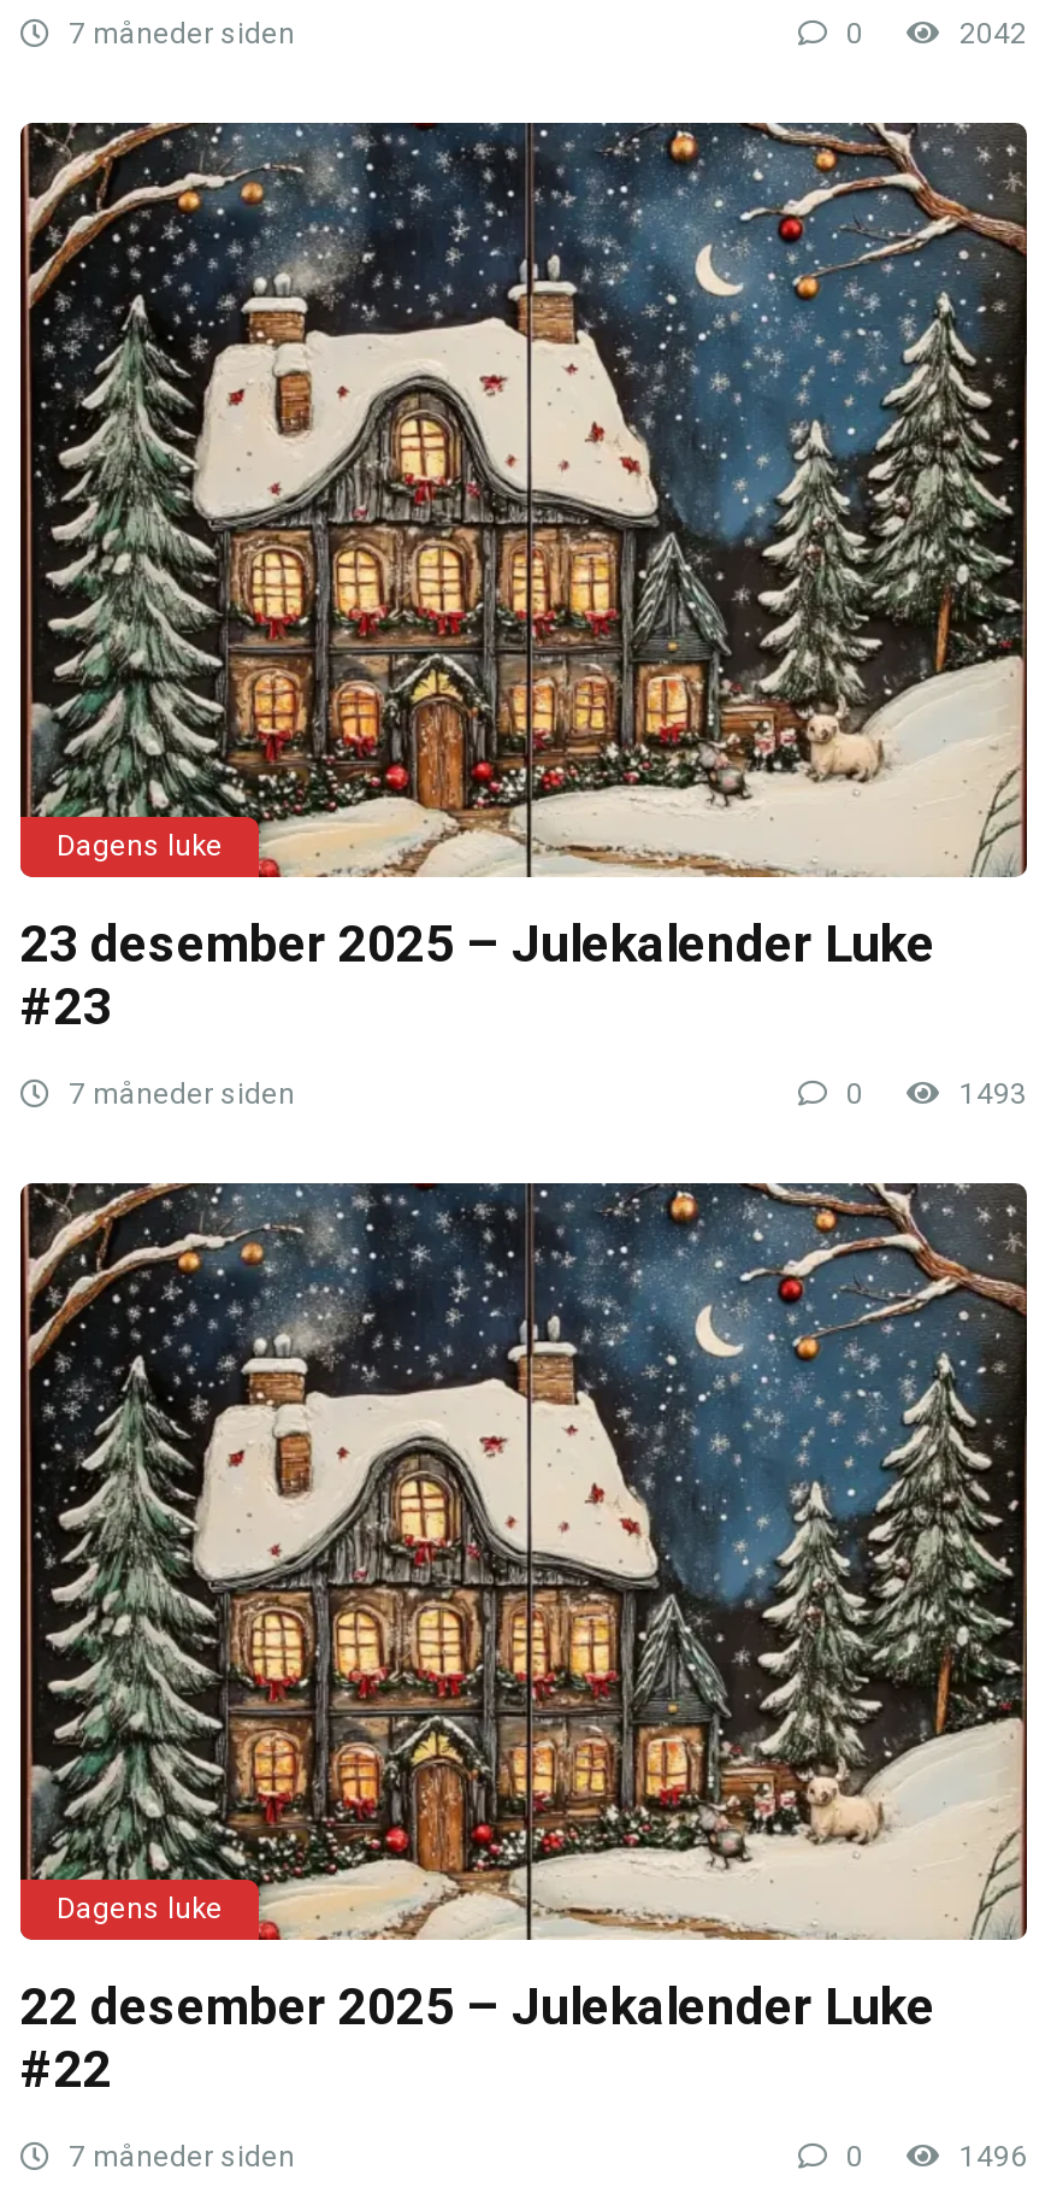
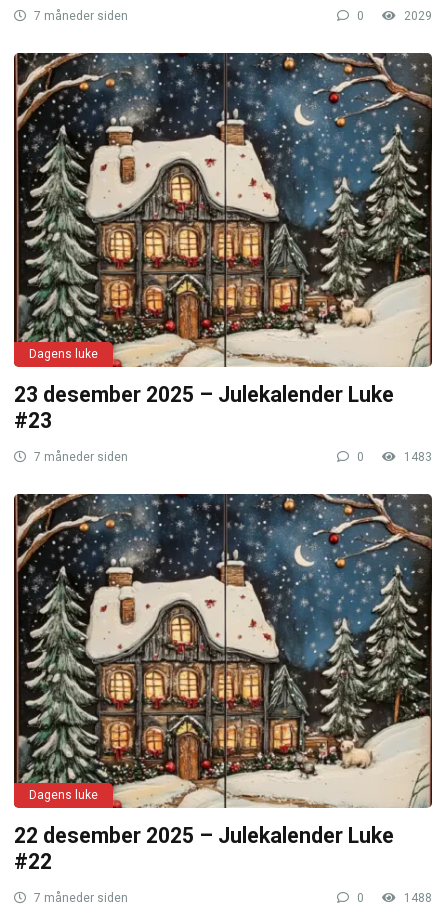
[952,15,1027,49] 2042 -> [401,9,432,23] 2029
[952,1077,1027,1111] 1493 -> [401,450,432,464] 1483
[952,2138,1027,2172] 1496 -> [401,891,432,905] 1488

